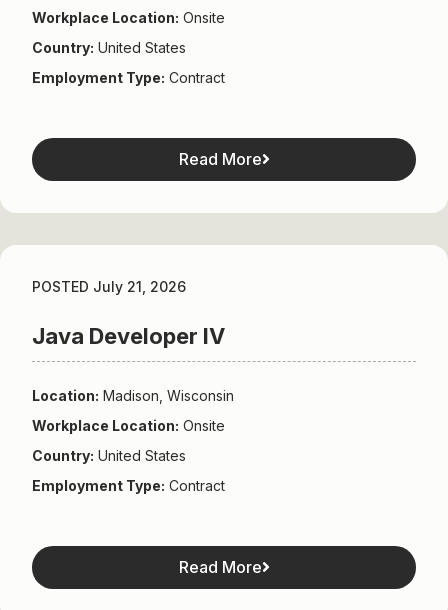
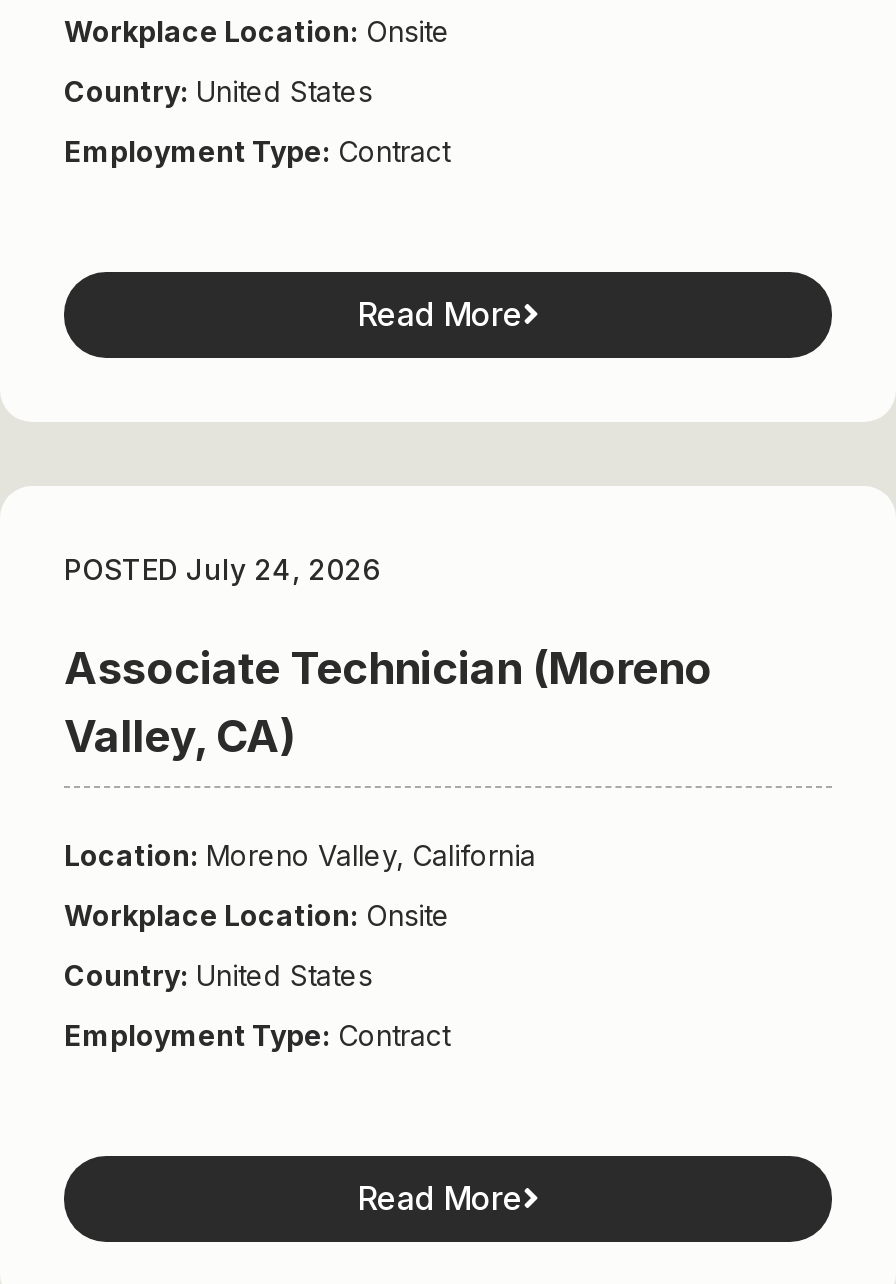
[32,277,186,294] POSTED July 21, 2026 -> [64,551,380,585] POSTED July 24, 2026
[32,322,225,348] Java Developer IV -> [64,641,712,761] Associate Technician (Moreno | Valley, CA)
[32,386,234,403] Location: Madison, Wisconsin -> [64,837,536,871] Location: Moreno Valley, California

